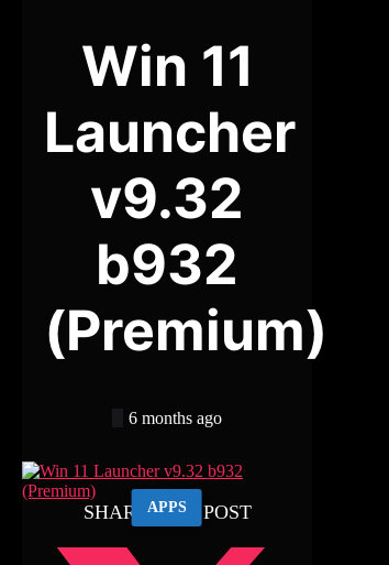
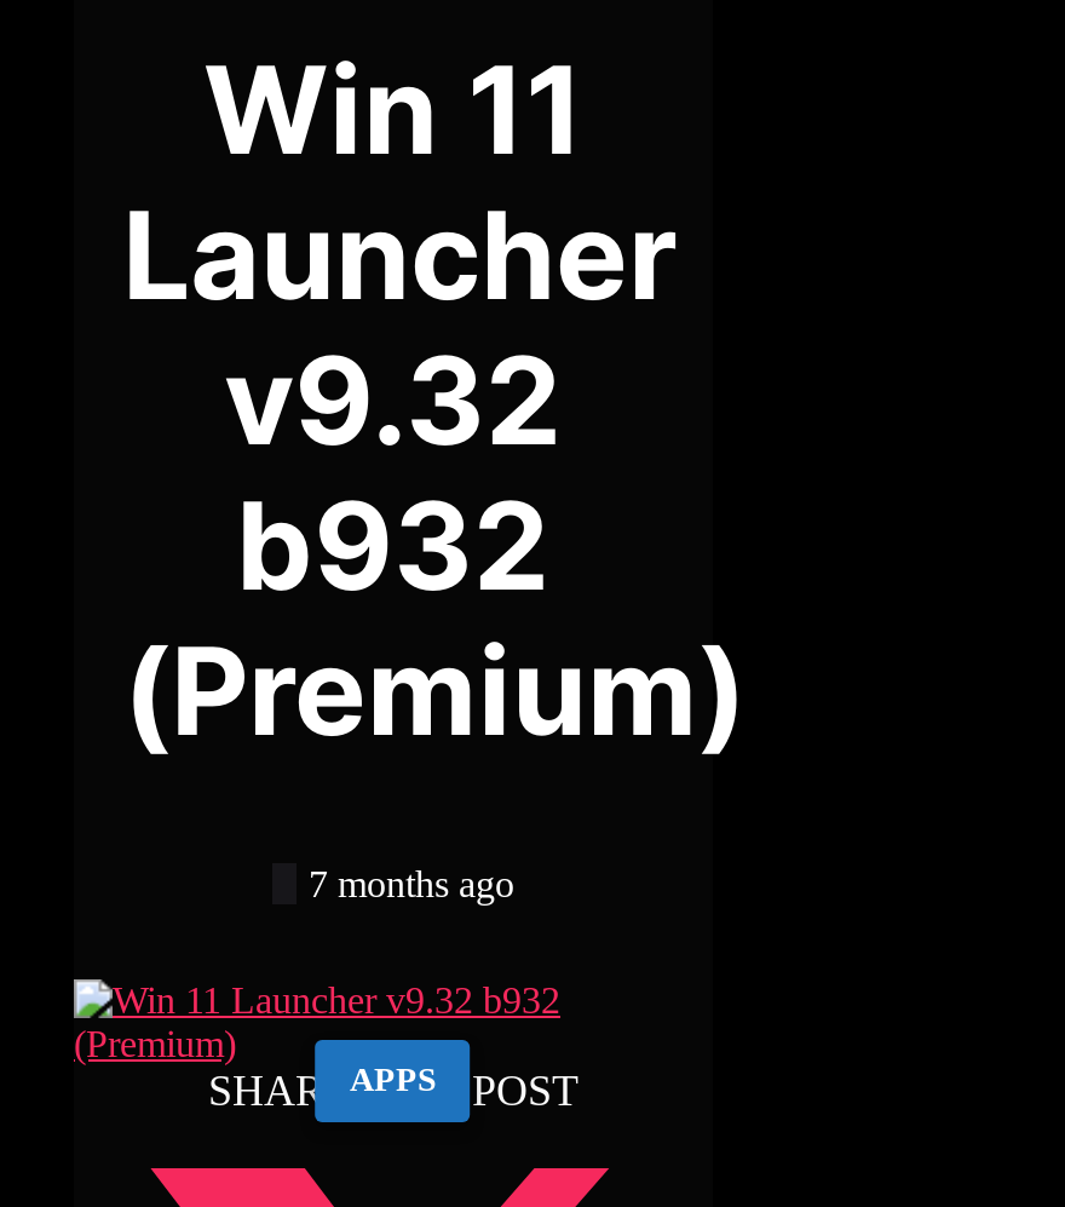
[129,409,222,427] 6 months ago -> [309,863,514,904] 7 months ago

